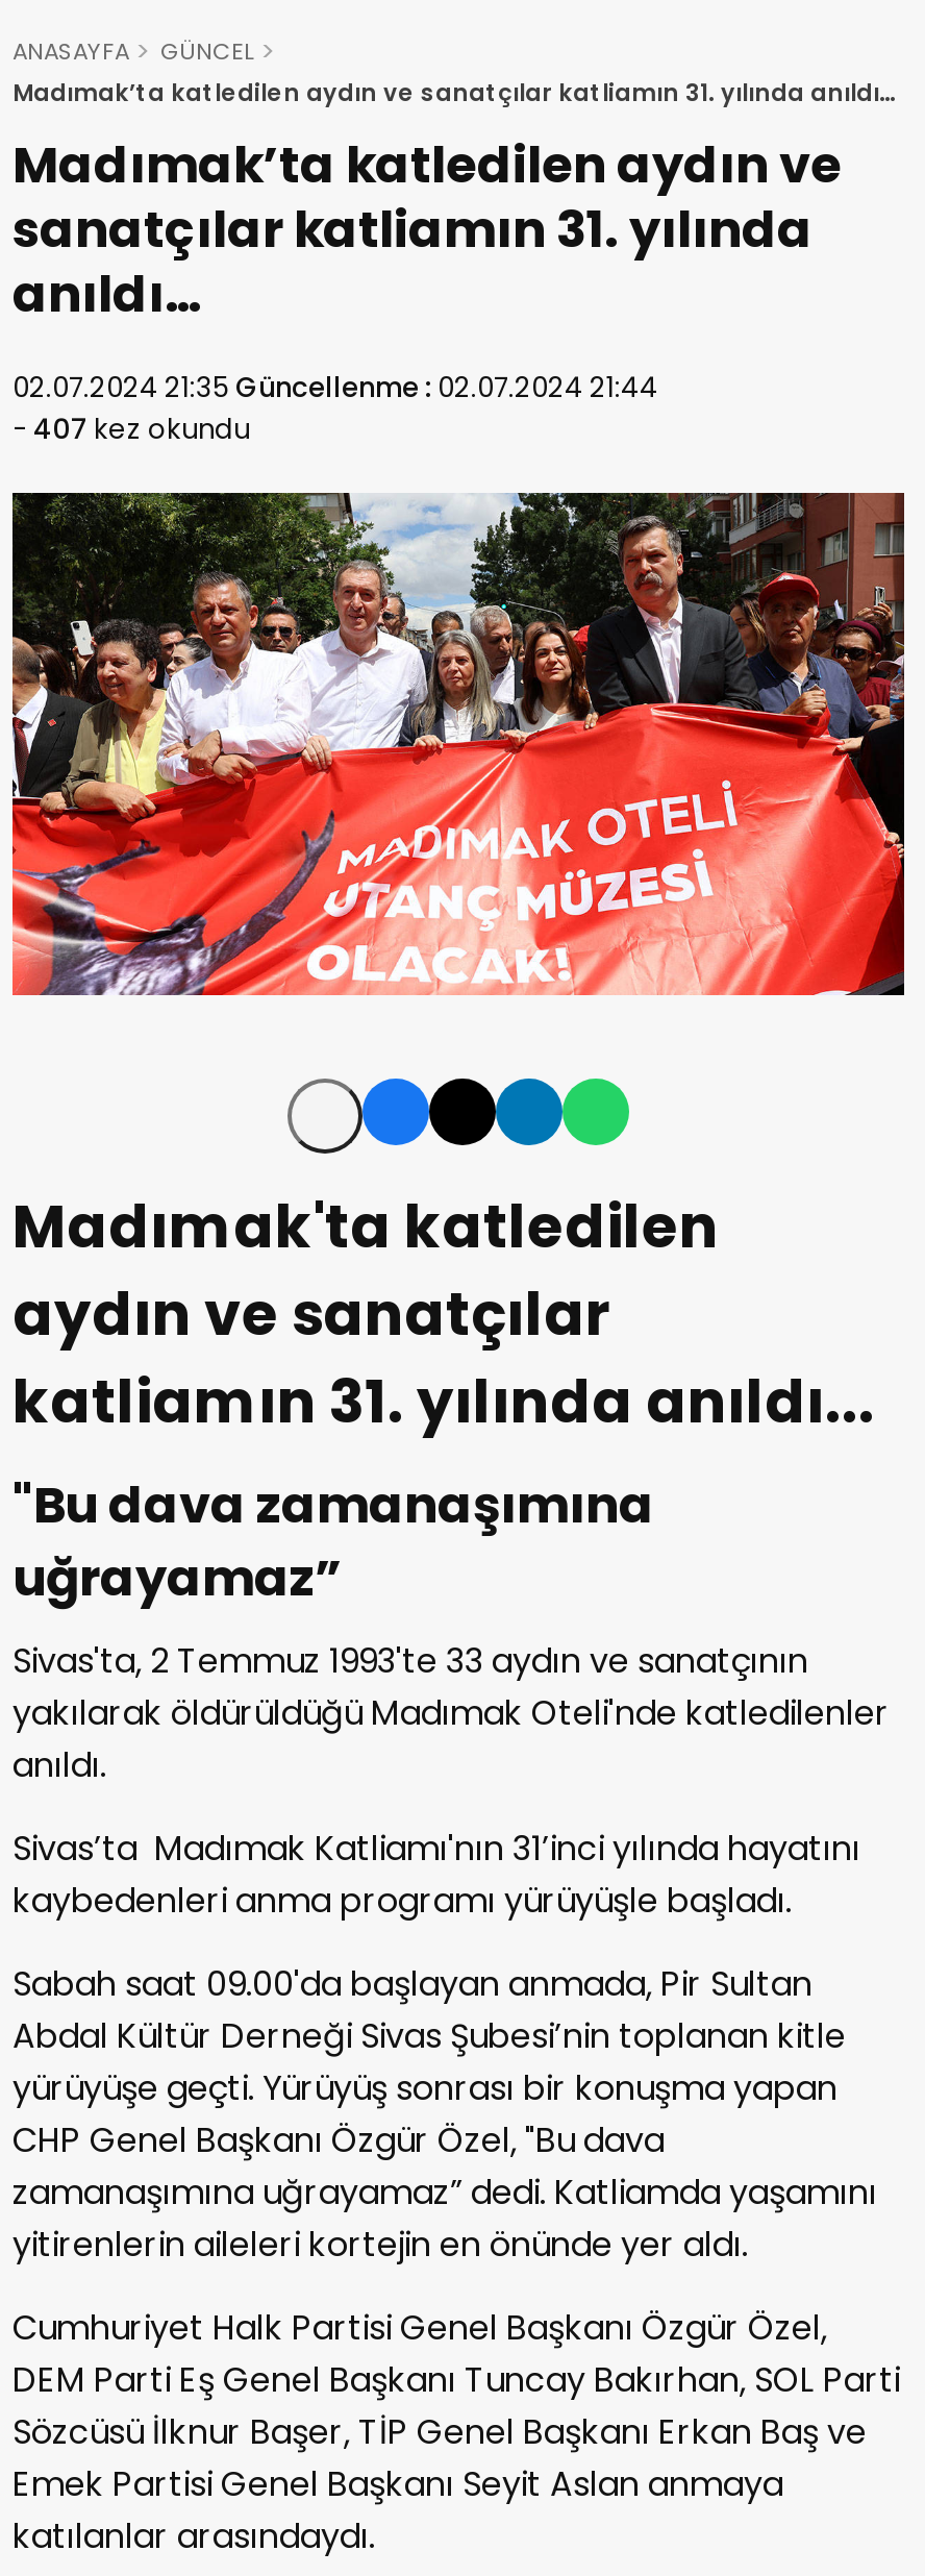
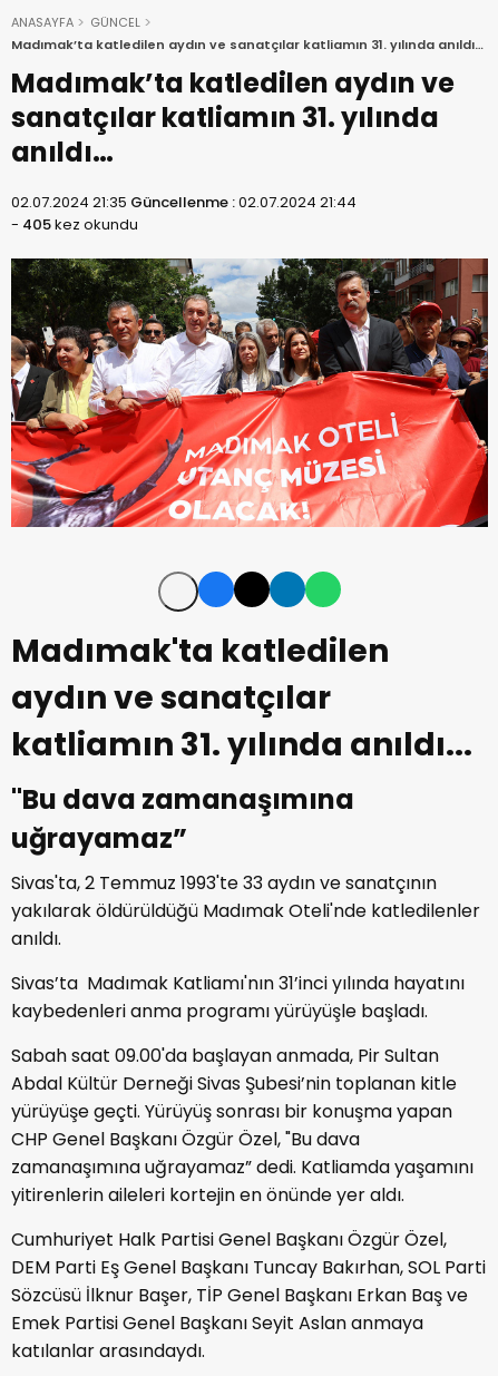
[12,410,250,449] - 407 kez okundu -> [11,214,138,235] - 405 kez okundu

